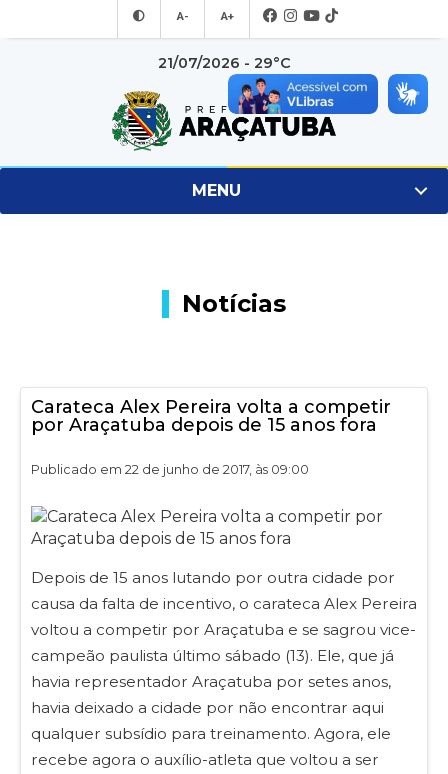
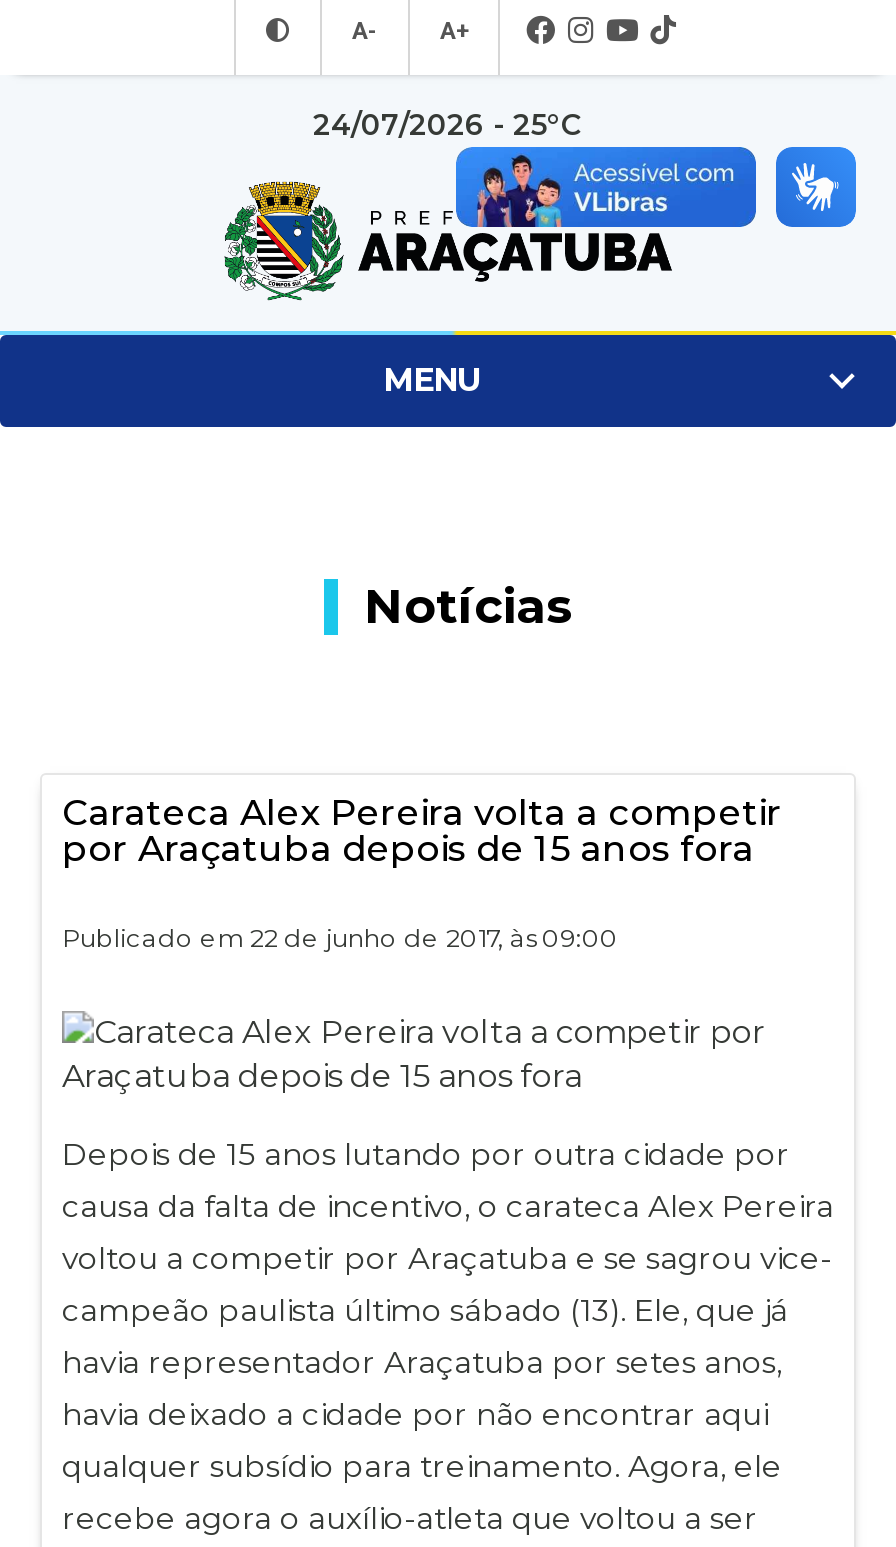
[157,54,290,72] 21/07/2026 - 29°C -> [313,107,583,143] 24/07/2026 - 25°C

